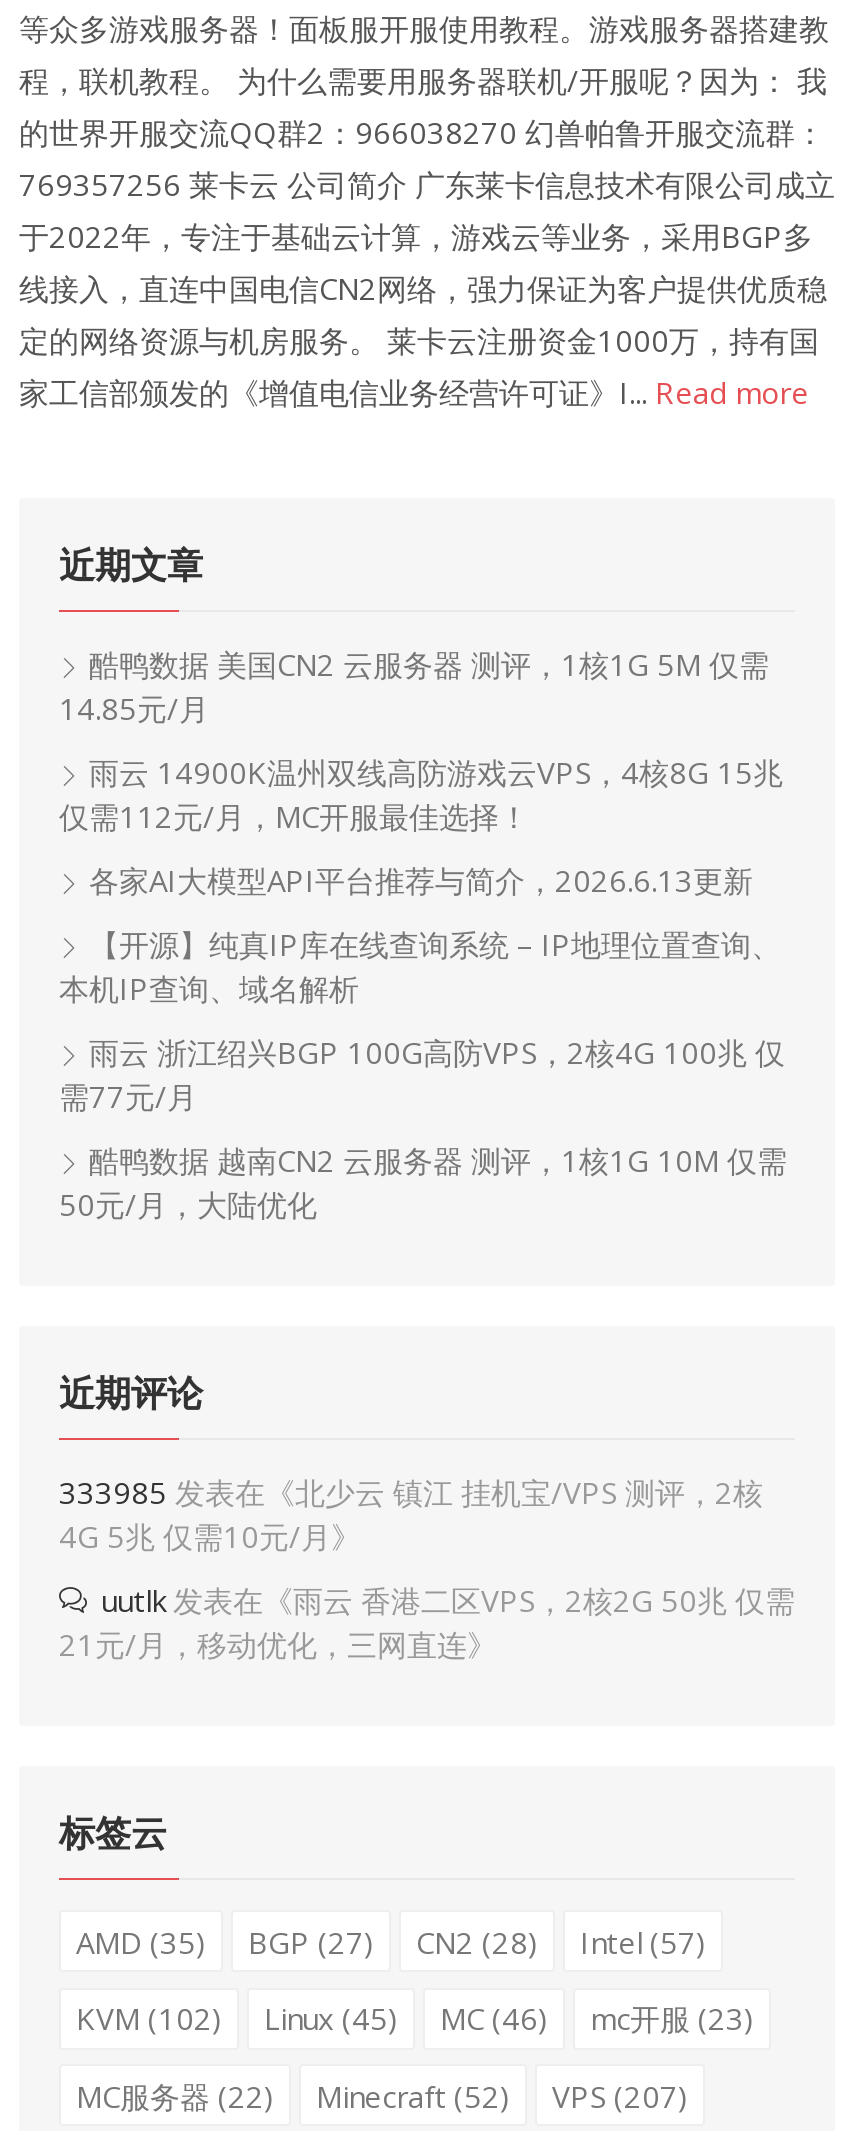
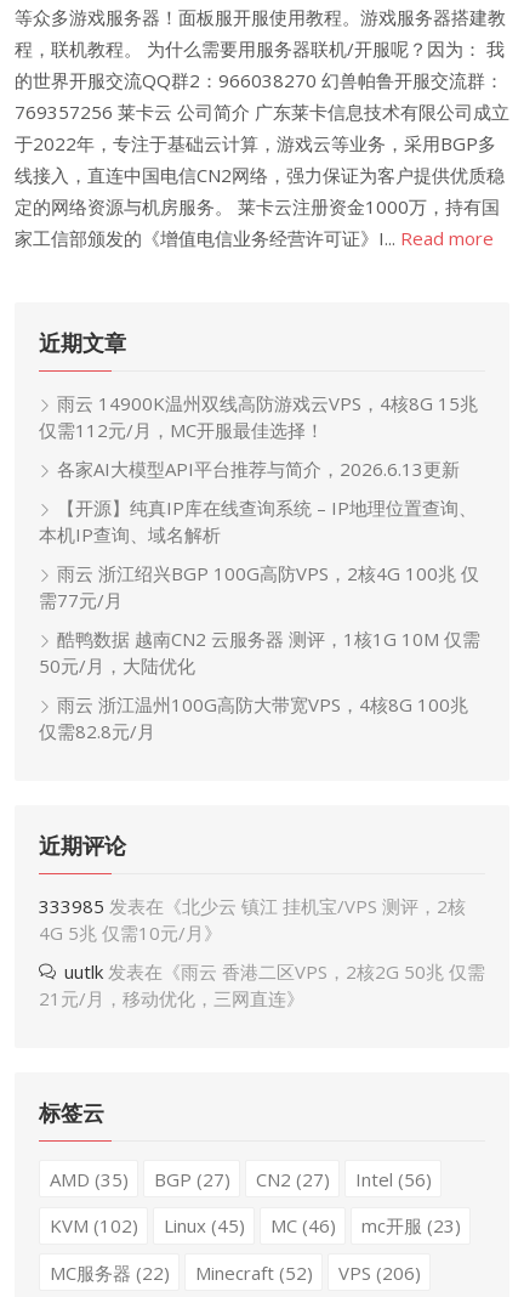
[59,644,769,728] 酷鸭数据 美国CN2 云服务器 测评，1核1G 5M 仅需 | 14.85元/月 -> none
moved [59,752,787,1224] -> [39,391,480,678]: 雨云 14900K温州双线高防游戏云VPS，4核8G 15兆 | 仅需112元/月，MC开服最佳选择！ | 各家AI大模型API平台推荐与简介，2026.6.13更新 | ... | 酷鸭数据 越南CN2 云服务器 测评，1核1G 10M 仅需 | 50元/月，大陆优化
none -> [39,692,468,743] 雨云 浙江温州100G高防大带宽VPS，4核8G 100兆 | 仅需82.8元/月
[416,1921,538,1961] CN2 (28) -> [255,1166,329,1191] CN2 (27)
[580,1921,706,1961] Intel (57) -> [355,1166,431,1191] Intel (56)
[76,2075,688,2115] MC服务器(22) Minecraft (52) VPS (207) -> [49,1260,420,1284] MC服务器(22) Minecraft (52) VPS (206)

